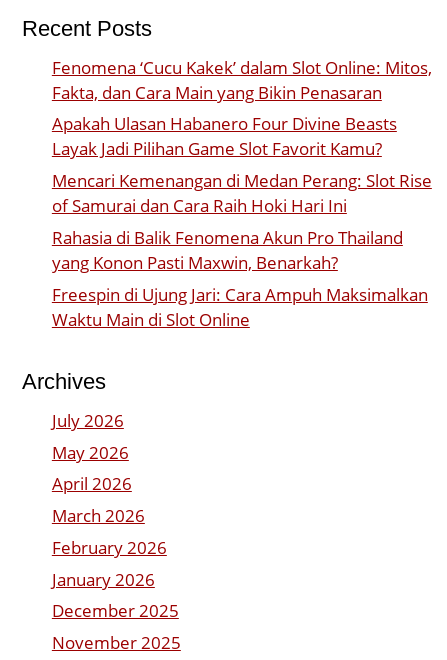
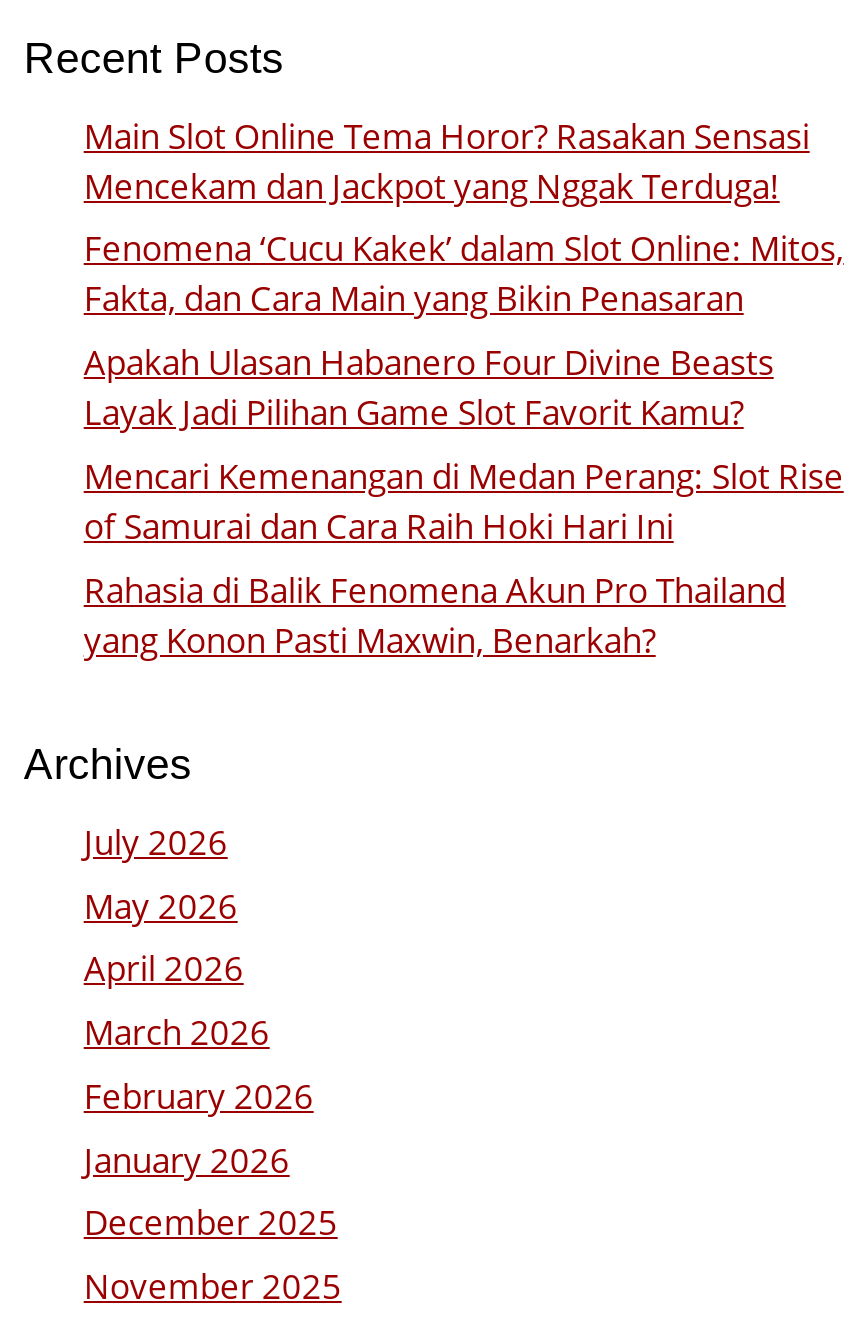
none -> [84,112,810,208] Main Slot Online Tema Horor? Rasakan Sensasi | Mencekam dan Jackpot yang Nggak Terduga!
moved [52,56,432,274] -> [84,226,844,662]: Fenomena ‘Cucu Kakek’ dalam Slot Online: Mitos, | Fakta, dan Cara Main yang Bikin Penasaran | Apakah Ulasan Habanero Four Divine Beasts | Layak Jadi Pilihan Game Slot Favorit Kamu? | Mencari Kemenangan di Medan Perang: Slot Rise | of Samurai dan Cara Raih Hoki Hari Ini | Rahasia di Balik Fenomena Akun Pro Thailand | yang Konon Pasti Maxwin, Benarkah?
[52,283,428,331] Freespin di Ujung Jari: Cara Ampuh Maksimalkan | Waktu Main di Slot Online -> none

